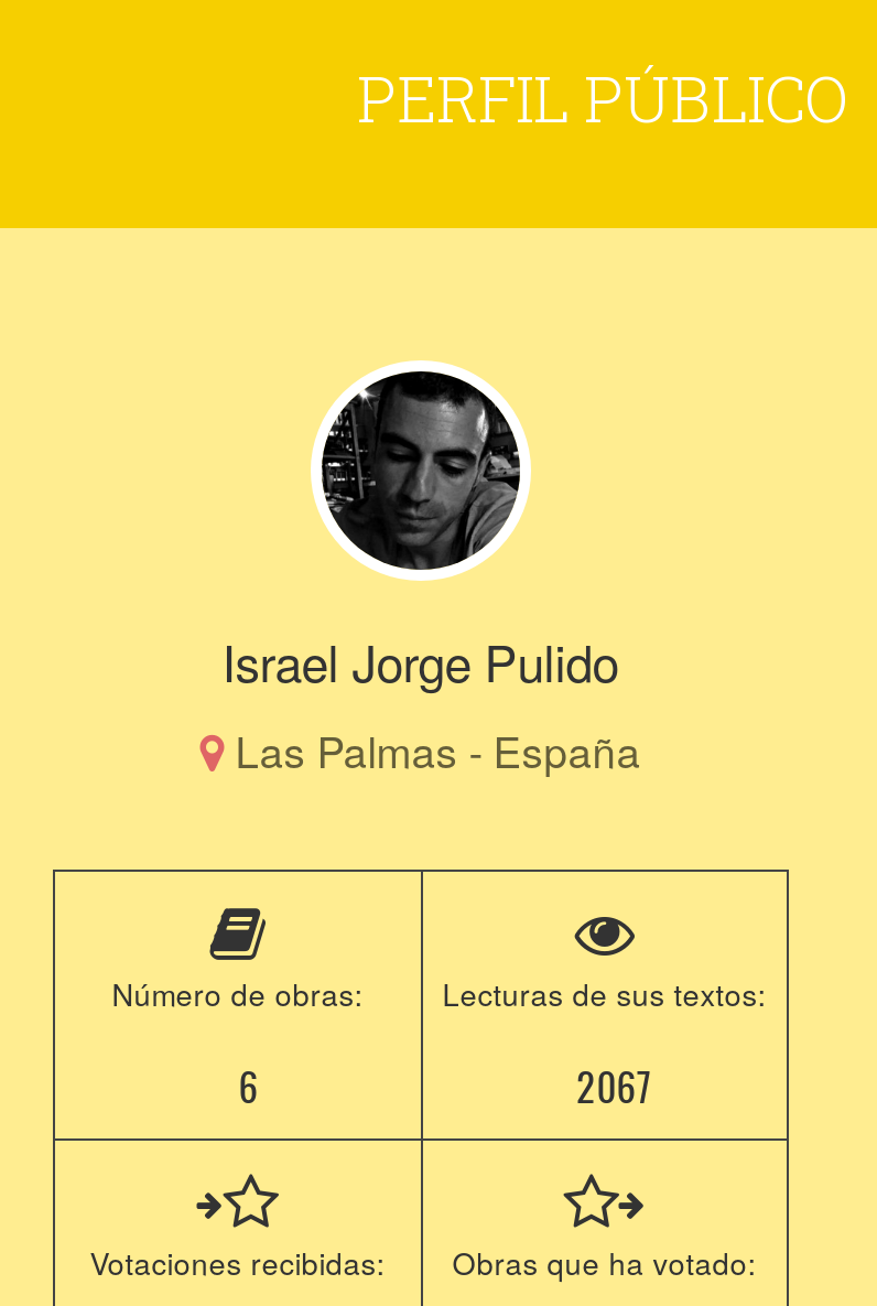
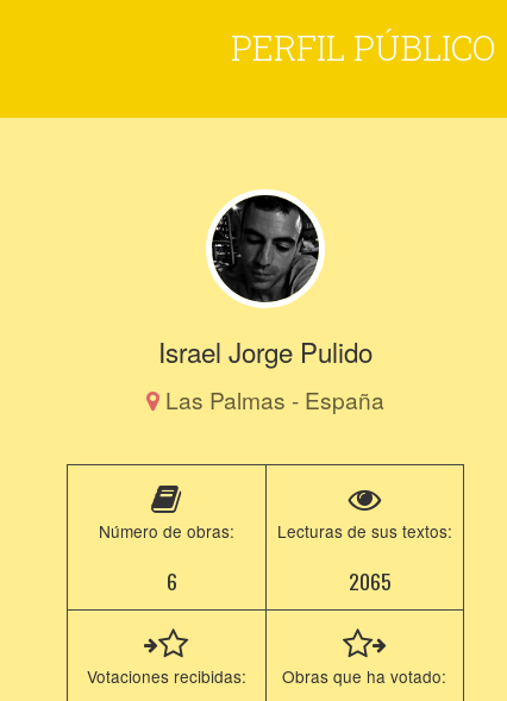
[577,1057,654,1114] 2067 -> [349,565,392,596] 2065

